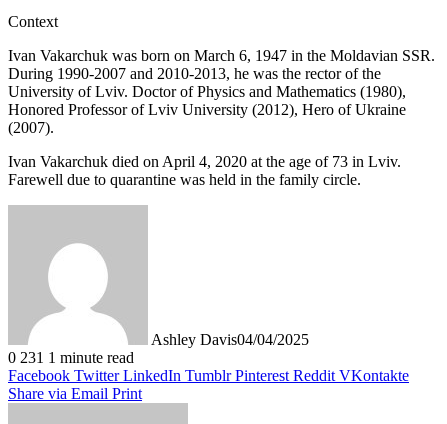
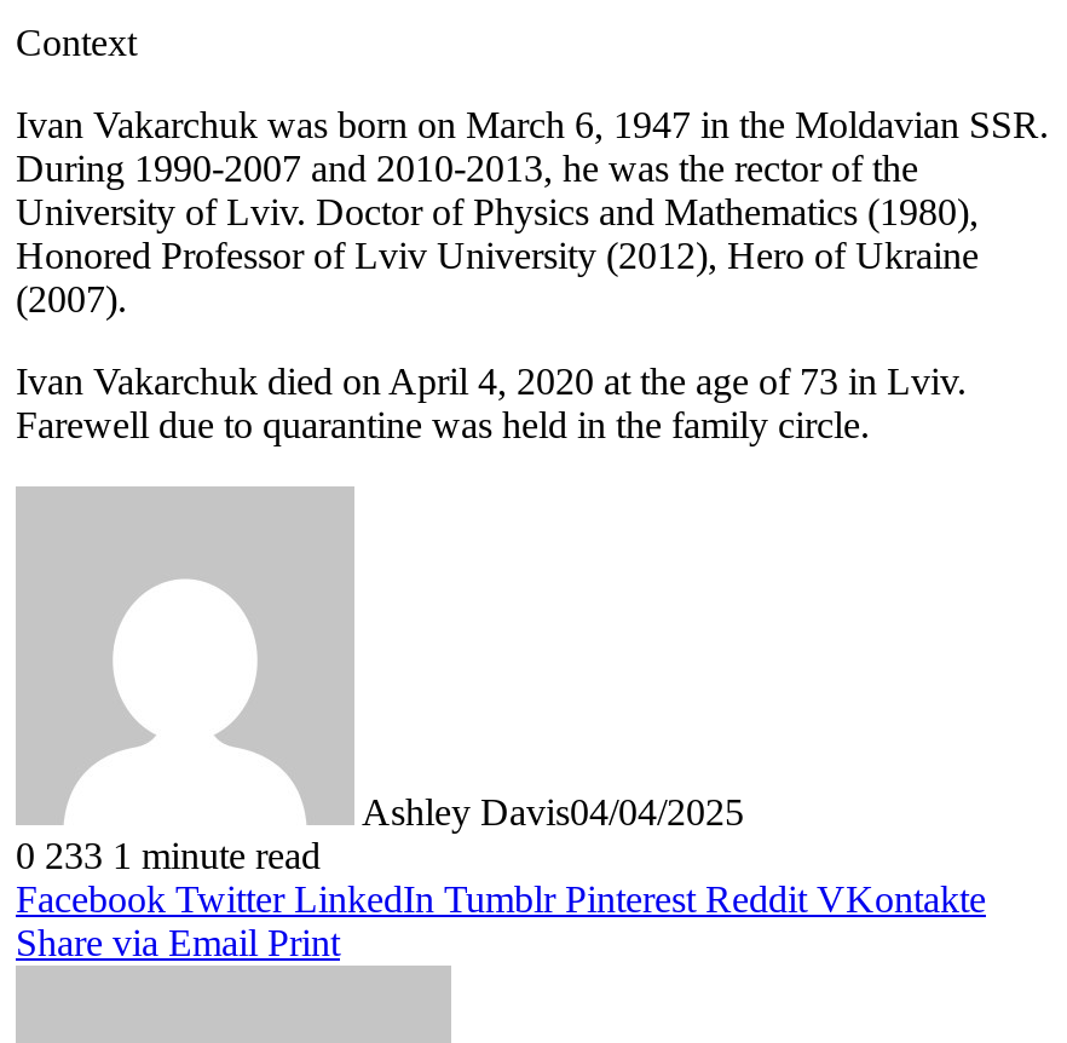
[8,349,134,366] 0 231 1 minute read -> [16,834,321,876] 0 233 1 minute read

